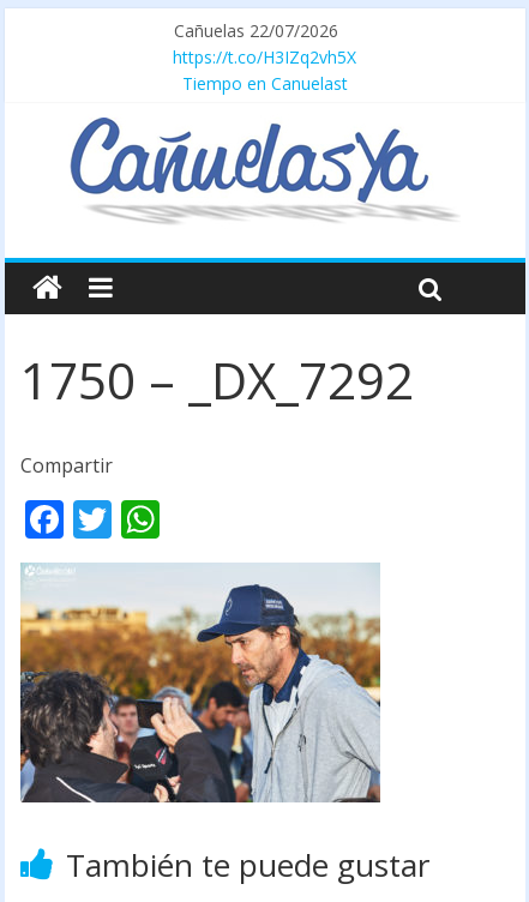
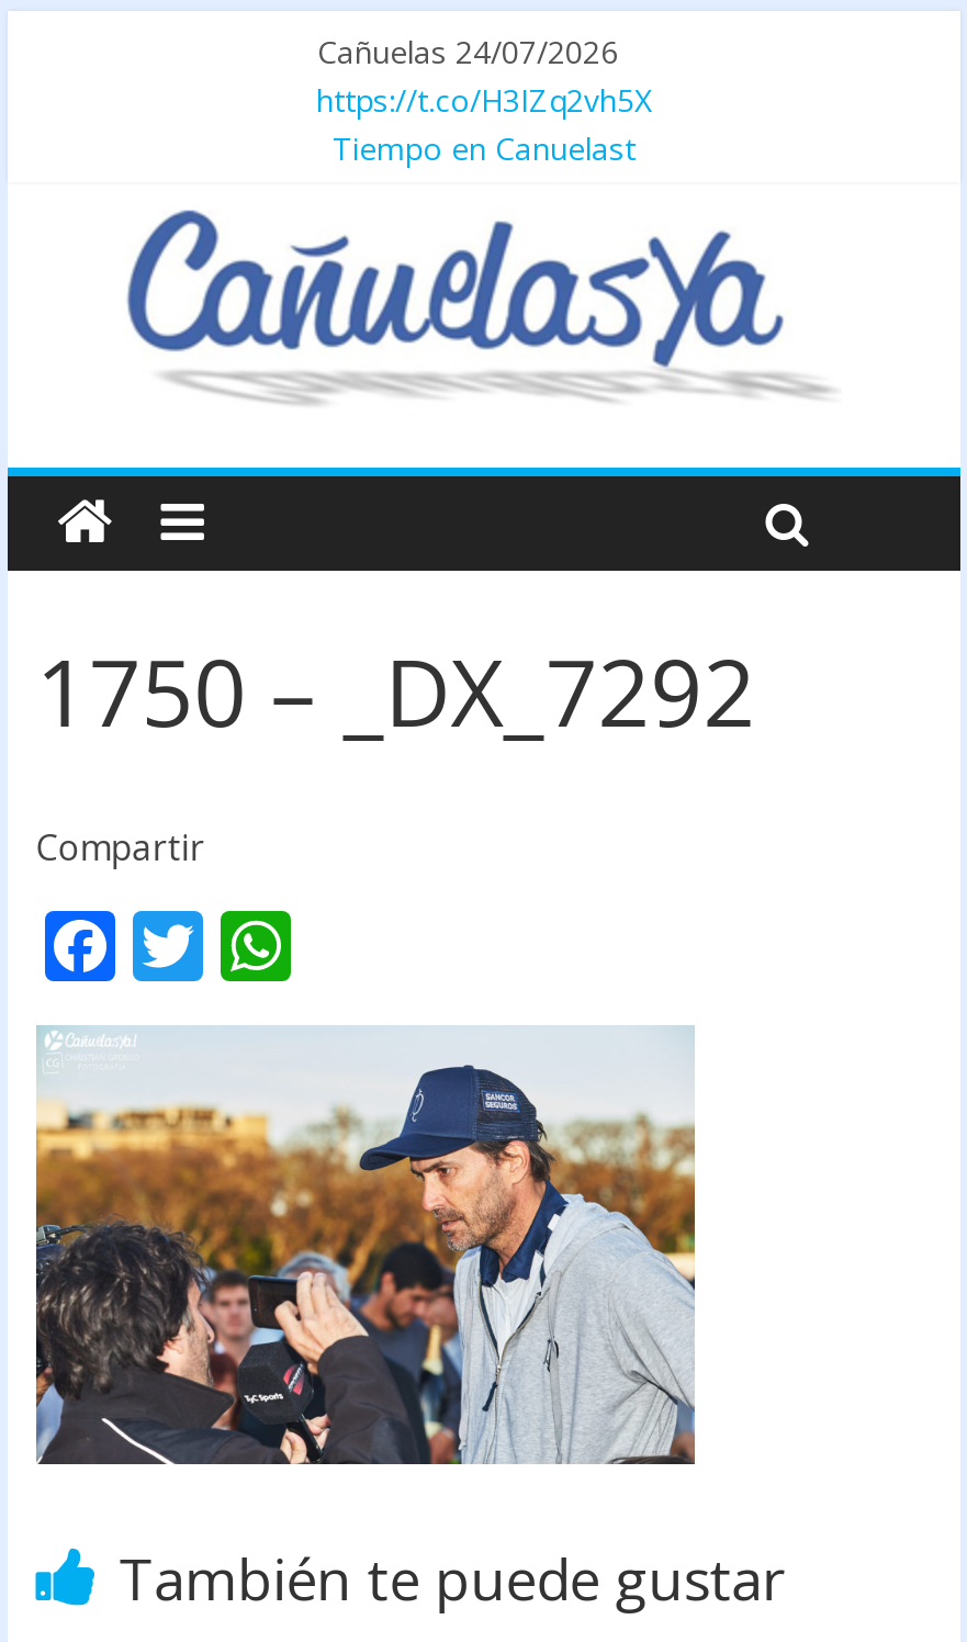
[174,19,338,42] Cañuelas 22/07/2026 -> [317,31,618,72] Cañuelas 24/07/2026

